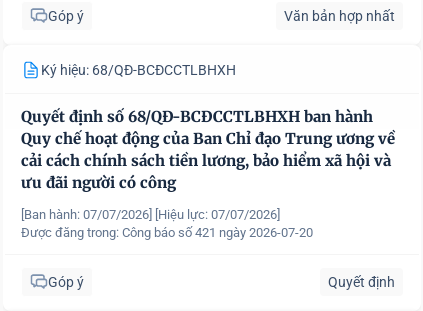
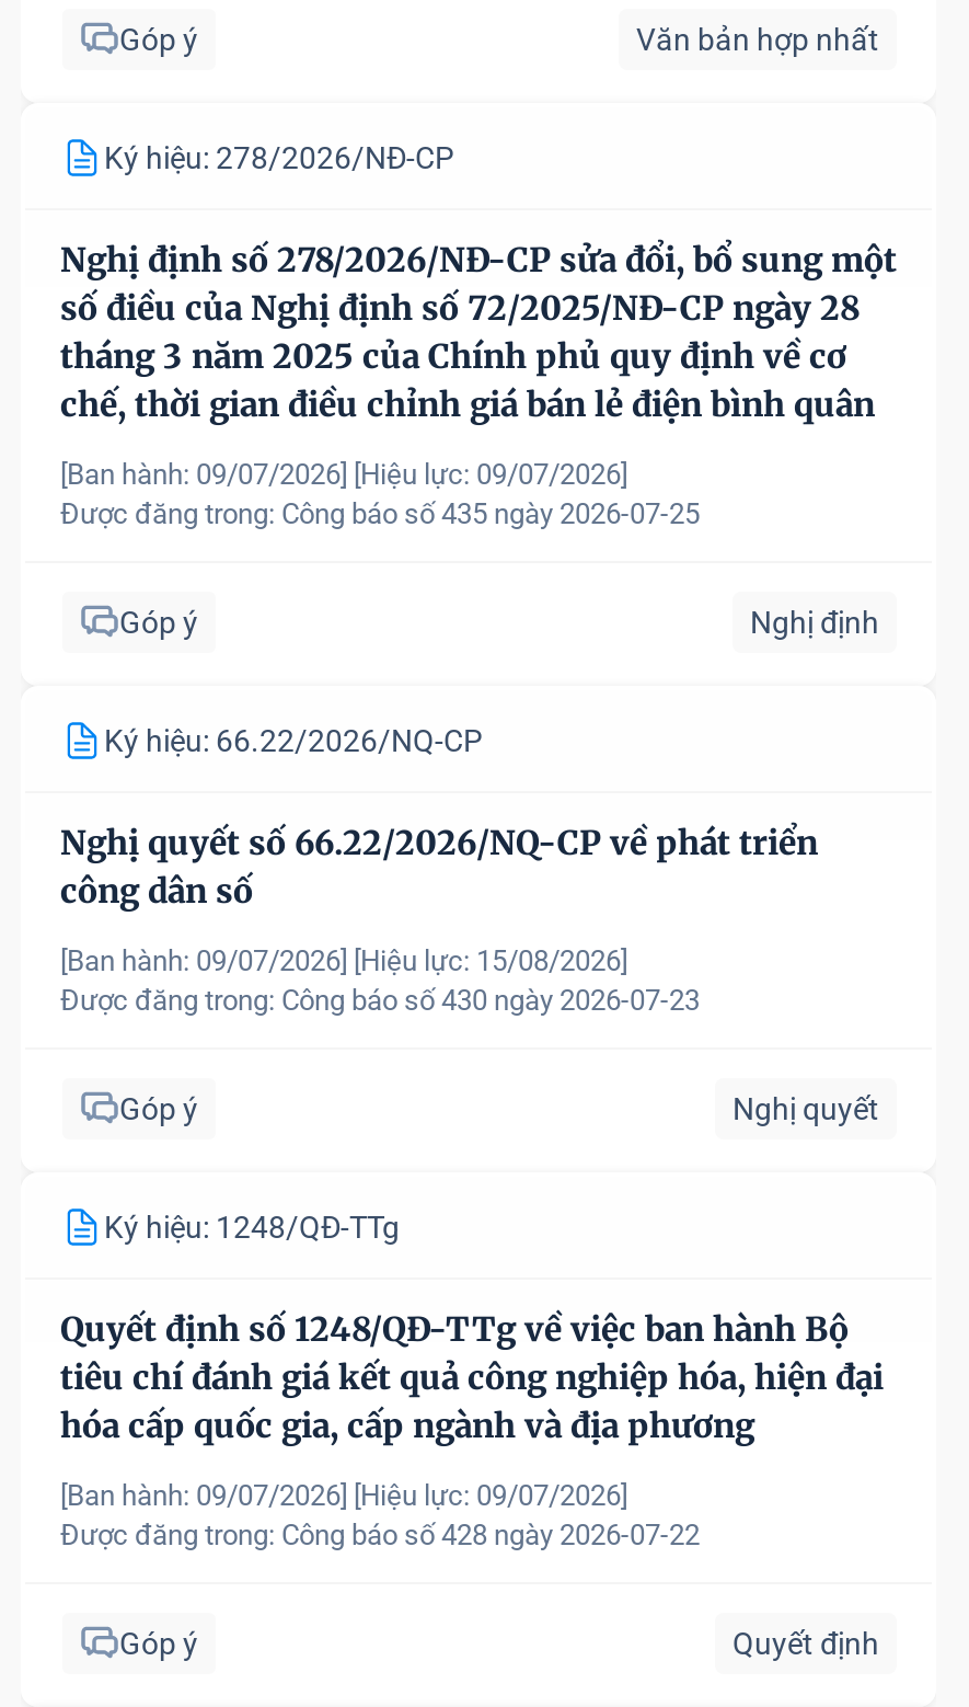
[21,62,395,240] Ký hiệu: 68/QĐ-BCĐCCTLBHXH | Quyết định số 68/QĐ-BCĐCCTLBHXH ban hành | Quy chế hoạt động của Ban Chỉ đạo Trung ương về | cải cách chính sách tiền lương, bảo hiểm xã hội và | ưu đãi người có công | [Ban hành: 07/07/2026] [Hiệu lực: 07/07/2026] | Được đăng trong: Công báo số 421 ngày 2026-07-20 -> [60,141,897,1553] Ký hiệu: 278/2026/NĐ-CP | Nghị định số 278/2026/NĐ-CP sửa đổi, bổ sung một | số điều của Nghị định số 72/2025/NĐ-CP ngày 28 | tháng 3 năm 2025 của Chính phủ quy định về cơ | chế, thời gian điều chỉnh giá bán lẻ điện bình quân | [Ban hành: 09/07/2026] [Hiệu lực: 09/07/2026] | Được đăng trong: Công báo số 435 ngày 2026-07-25 | Góp ý | Nghị định | Ký hiệu: 66.22/2026/NQ-CP | Nghị quyết số 66.22/2026/NQ-CP về phát triển | công dân số | [Ban hành: 09/07/2026] [Hiệu lực: 15/08/2026] | Được đăng trong: Công báo số 430 ngày 2026-07-23 | Góp ý | Nghị quyết | Ký hiệu: 1248/QĐ-TTg | Quyết định số 1248/QĐ-TTg về việc ban hành Bộ | tiêu chí đánh giá kết quả công nghiệp hóa, hiện đại | hóa cấp quốc gia, cấp ngành và địa phương | [Ban hành: 09/07/2026] [Hiệu lực: 09/07/2026] | Được đăng trong: Công báo số 428 ngày 2026-07-22

